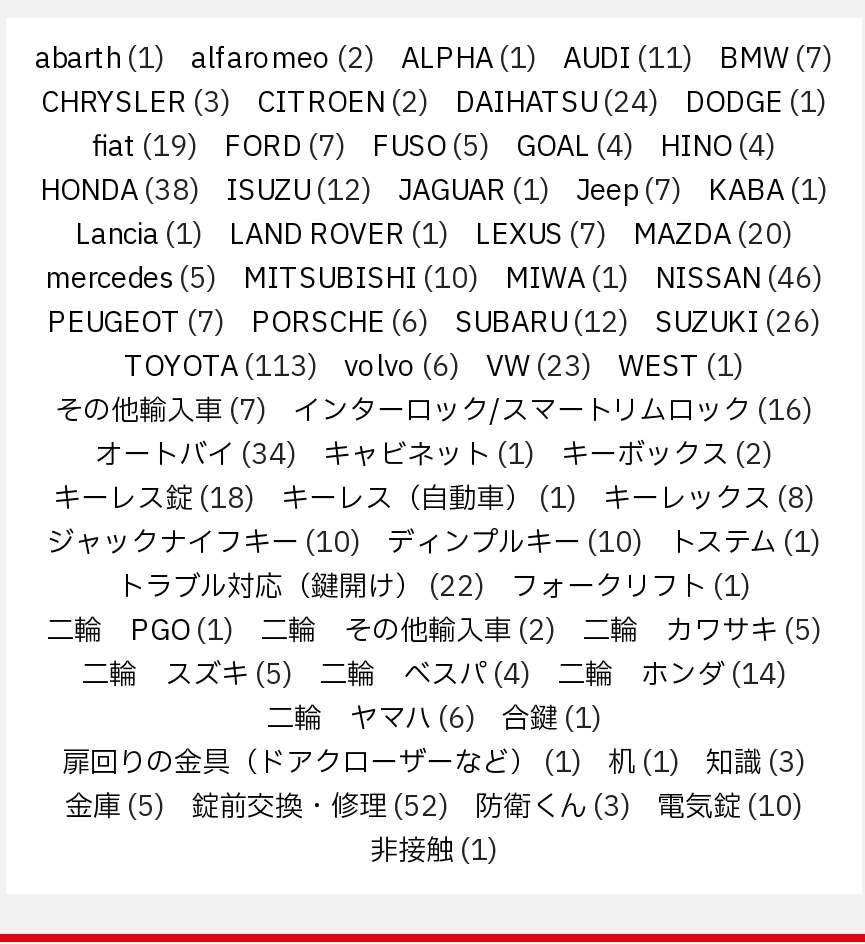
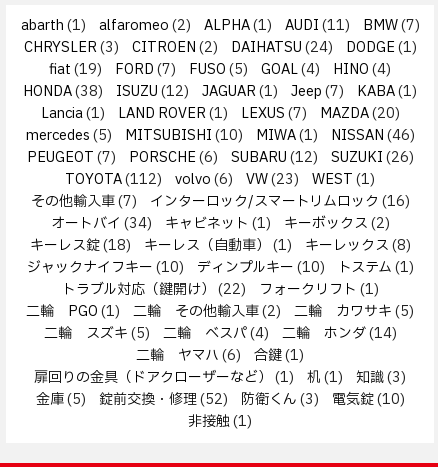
[124,346,744,388] TOYOTA (113) volvo (6) VW (23) WEST (1) -> [65,169,375,190] TOYOTA (112) volvo (6) VW (23) WEST (1)

